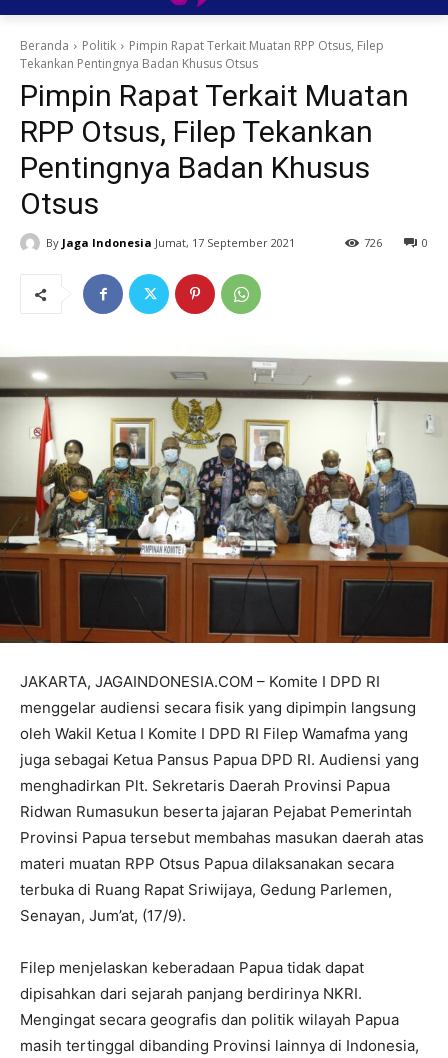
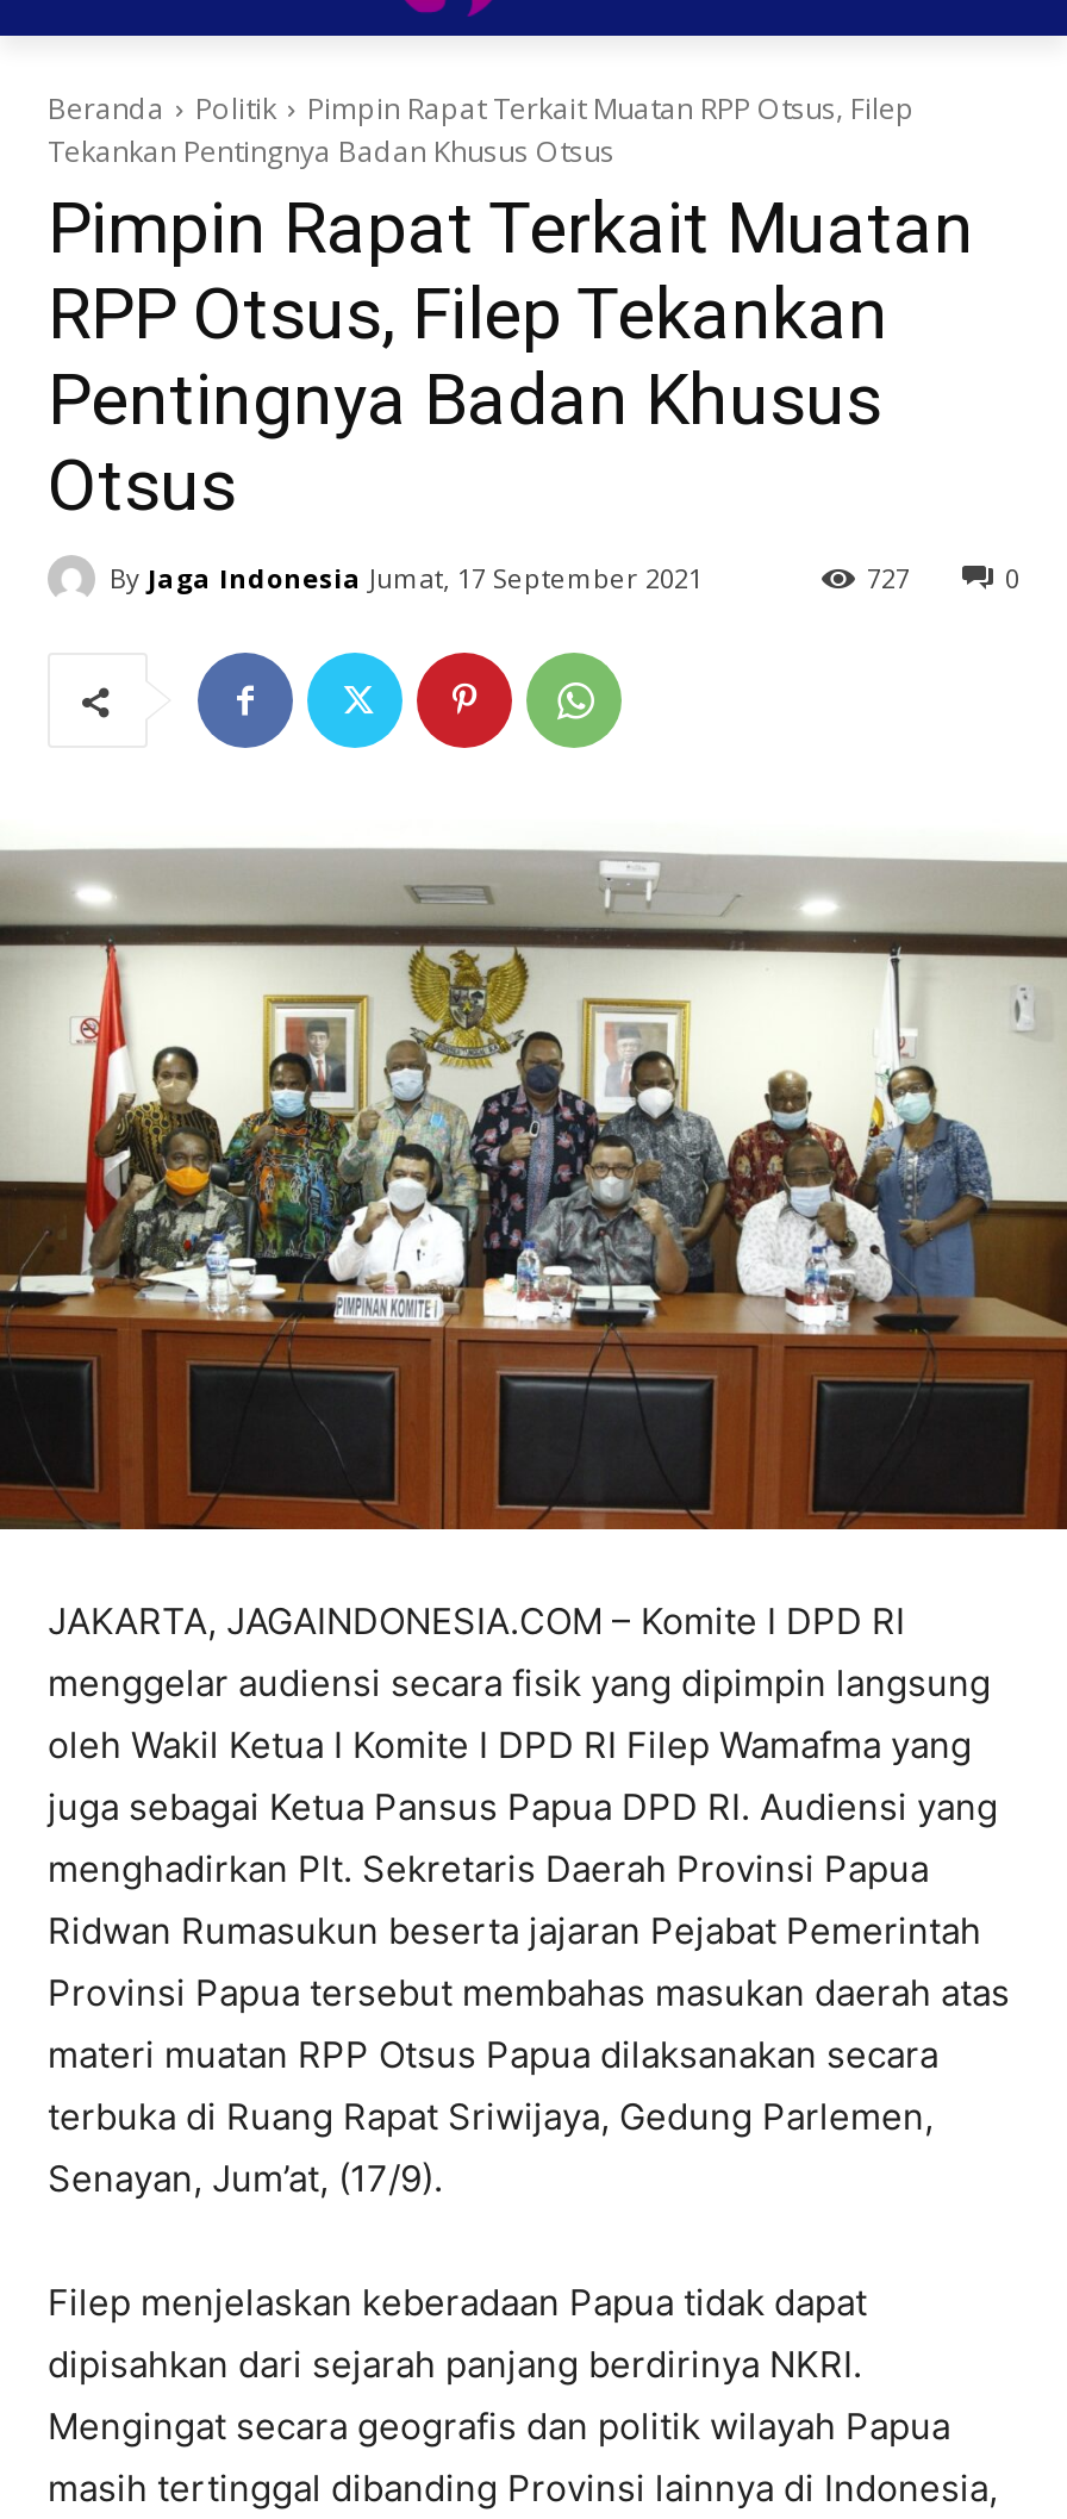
[364,235,382,250] 726 -> [867,560,910,596] 727

